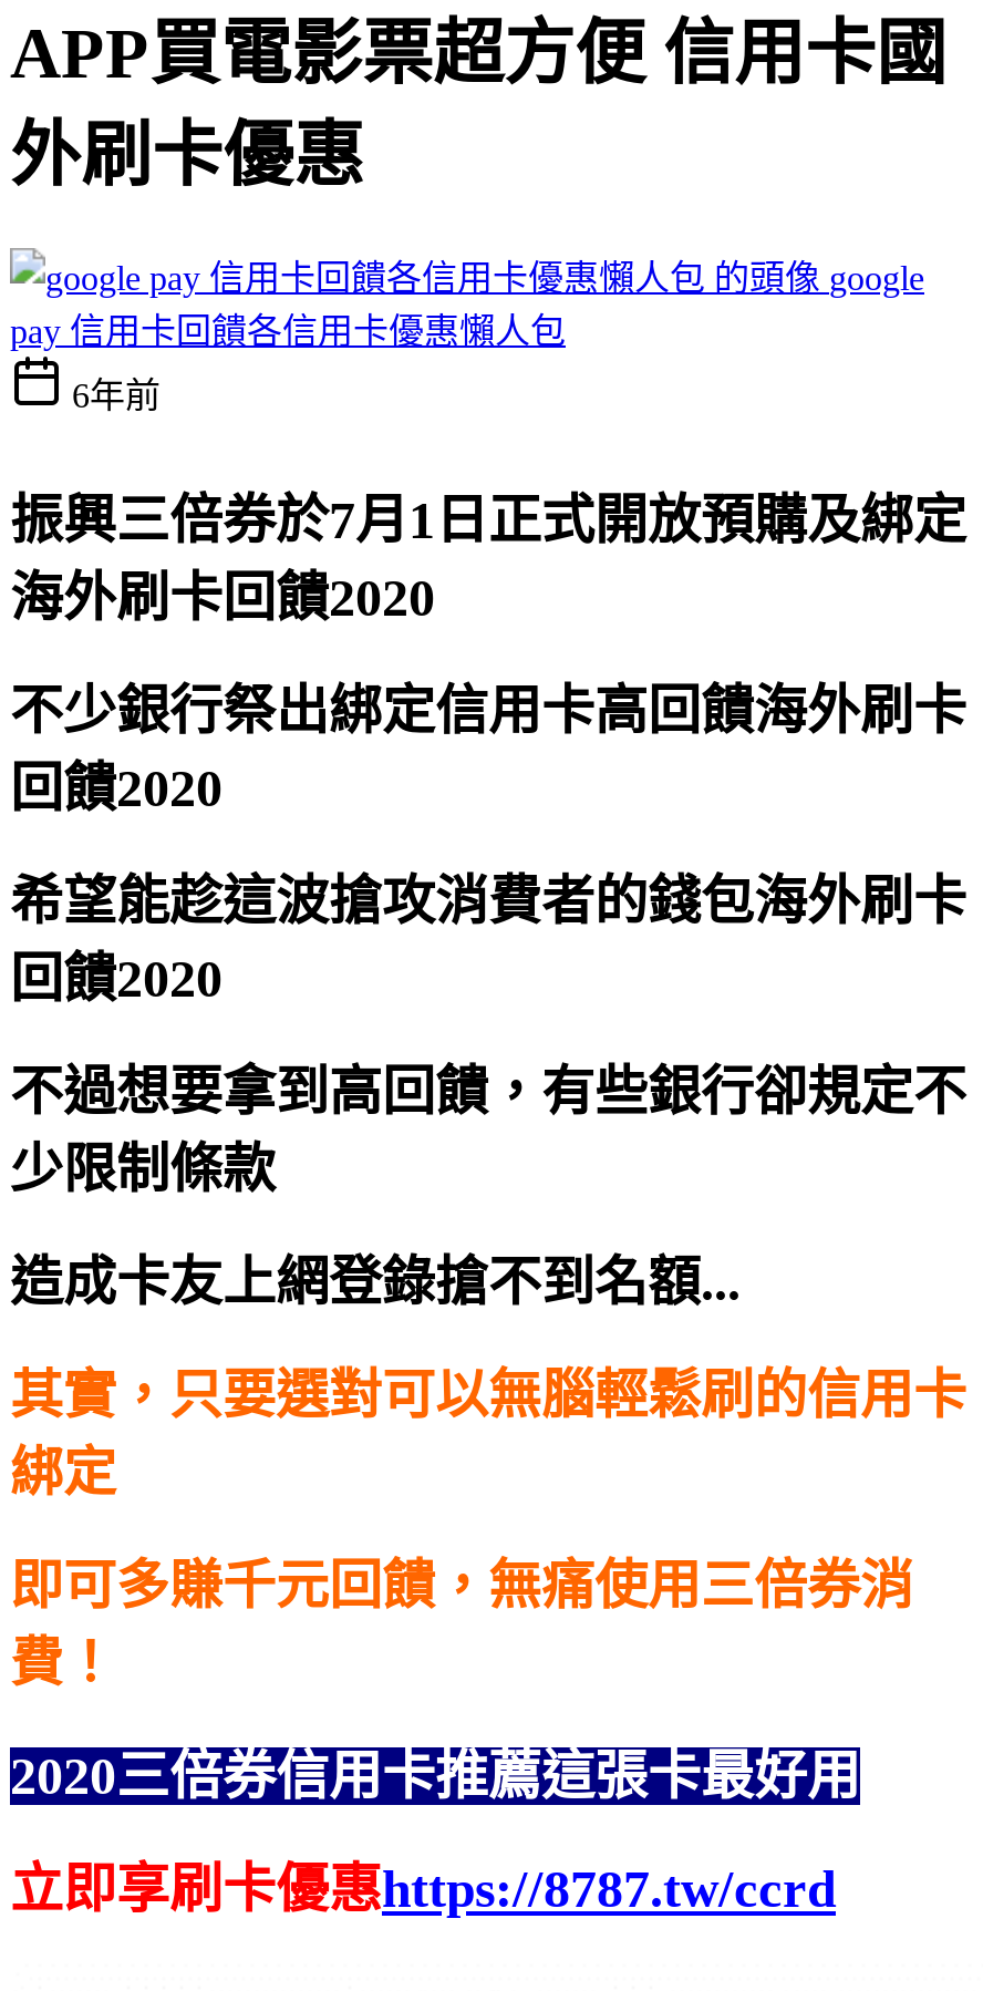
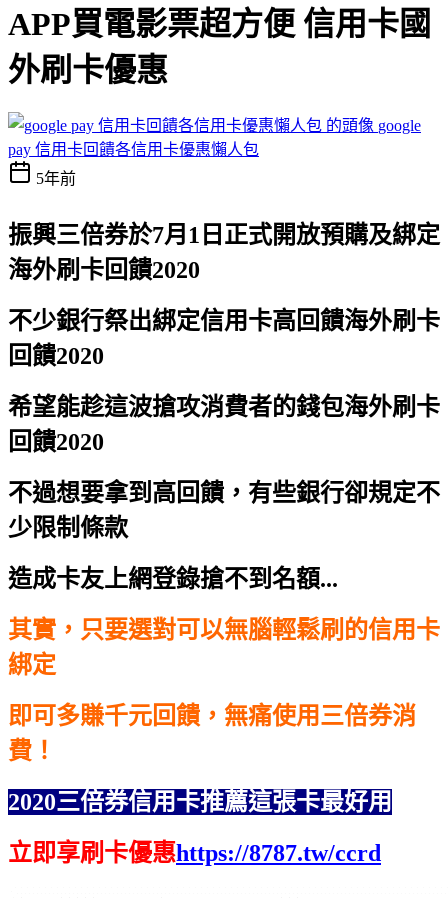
[72,376,161,414] 6年前 -> [36,170,76,187] 5年前

